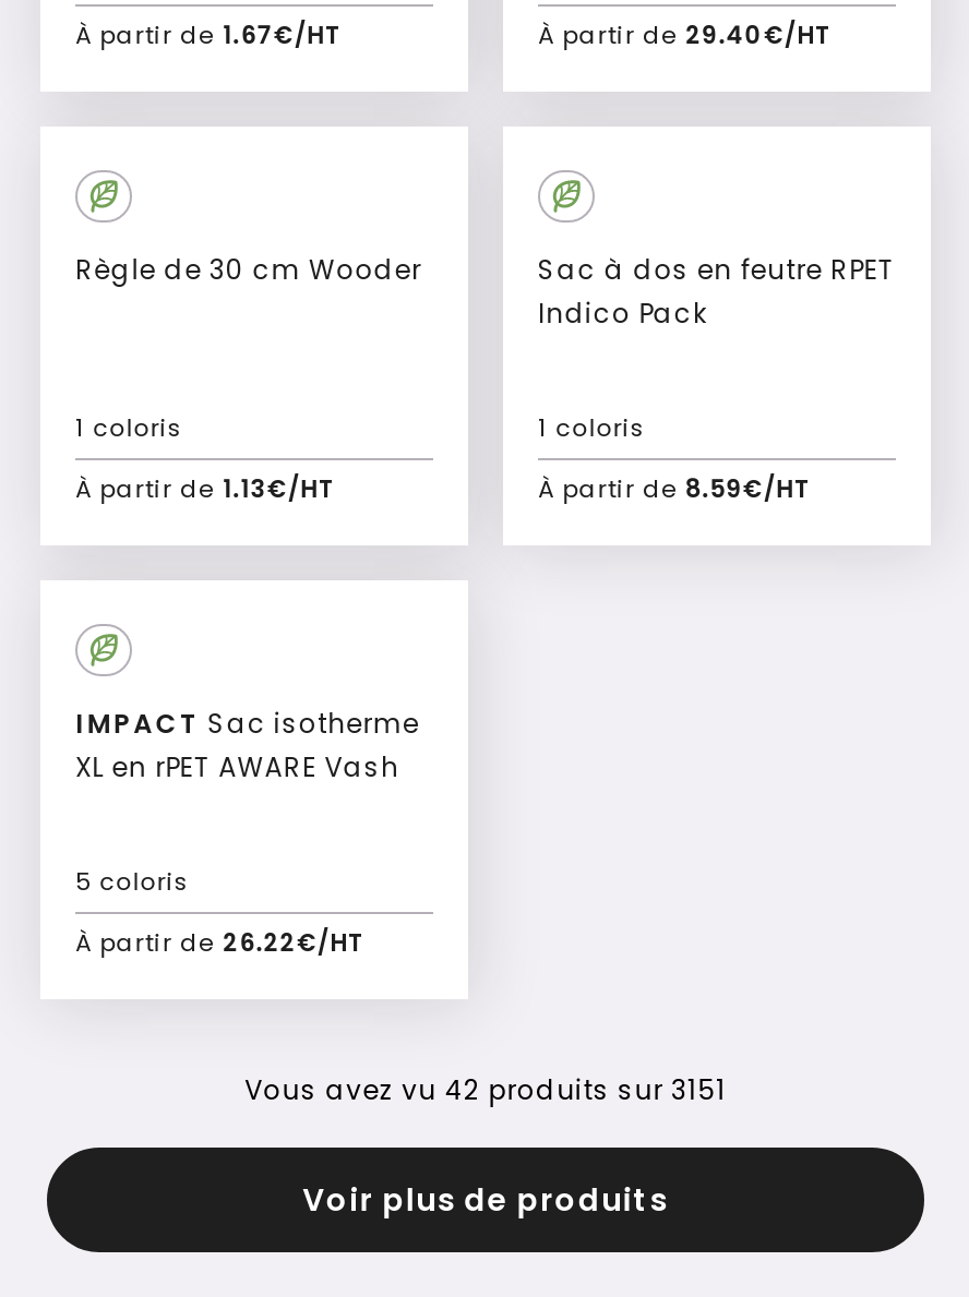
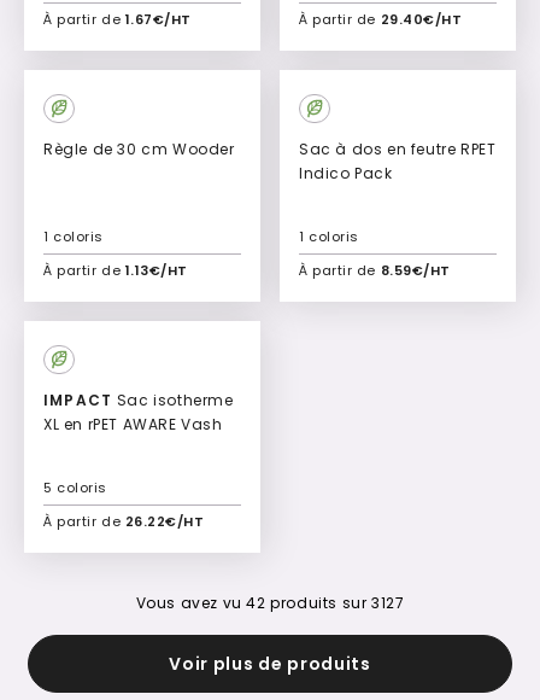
[245,1071,727,1108] Vous avez vu 42 produits sur 3151 -> [136,593,404,613] Vous avez vu 42 produits sur 3127

